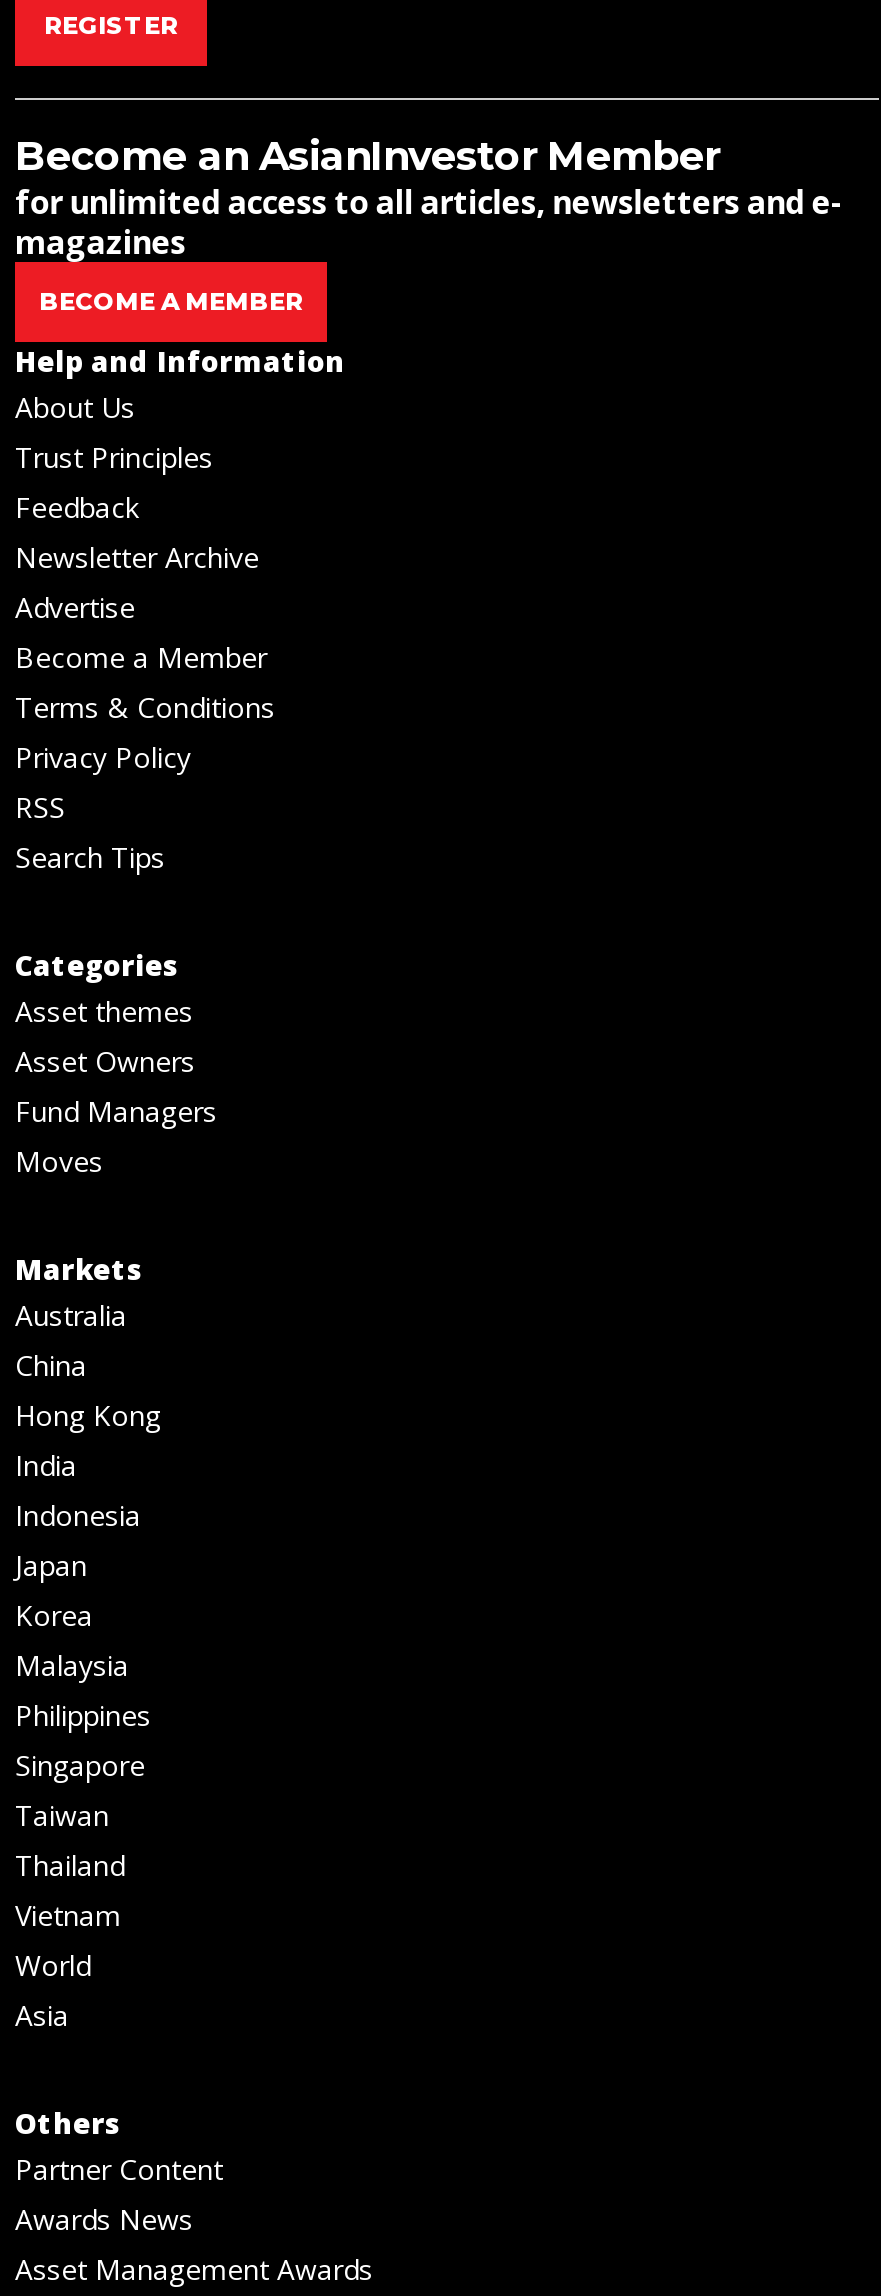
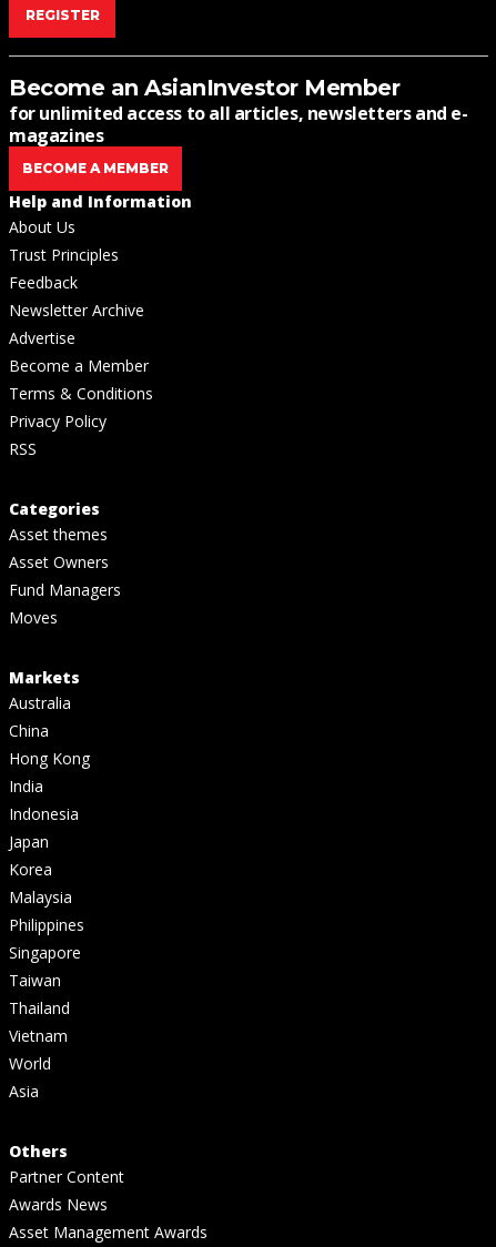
[15,837,165,875] Search Tips -> none

